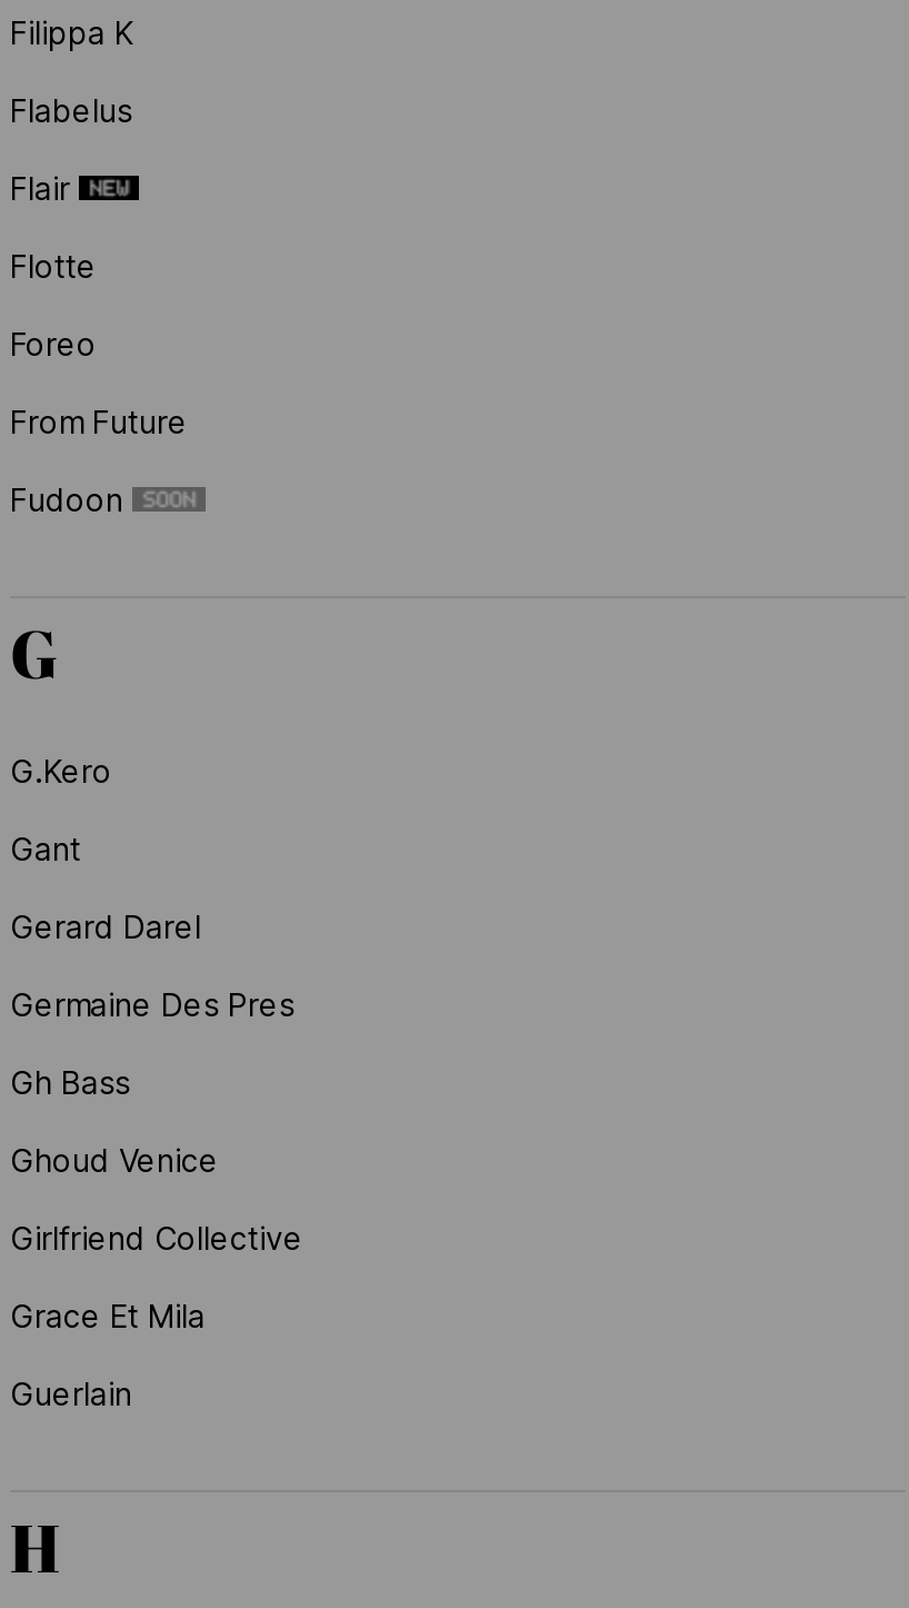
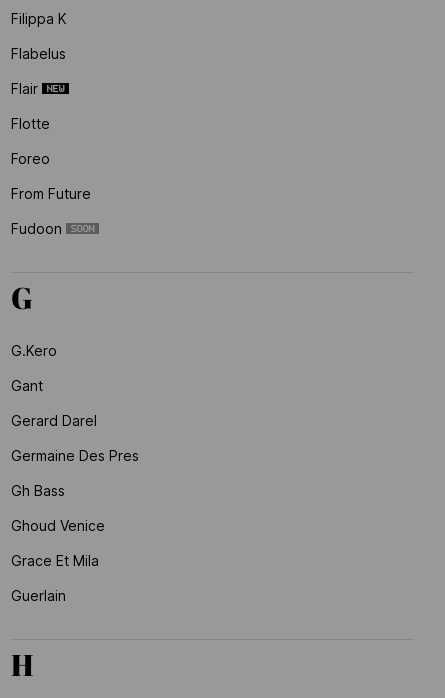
[10,1219,303,1257] Girlfriend Collective -> none

